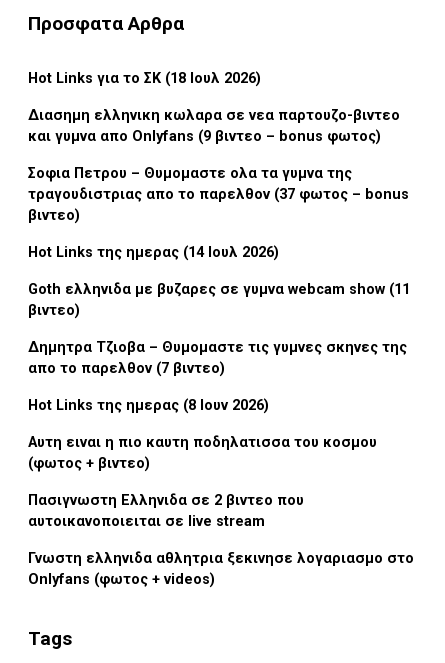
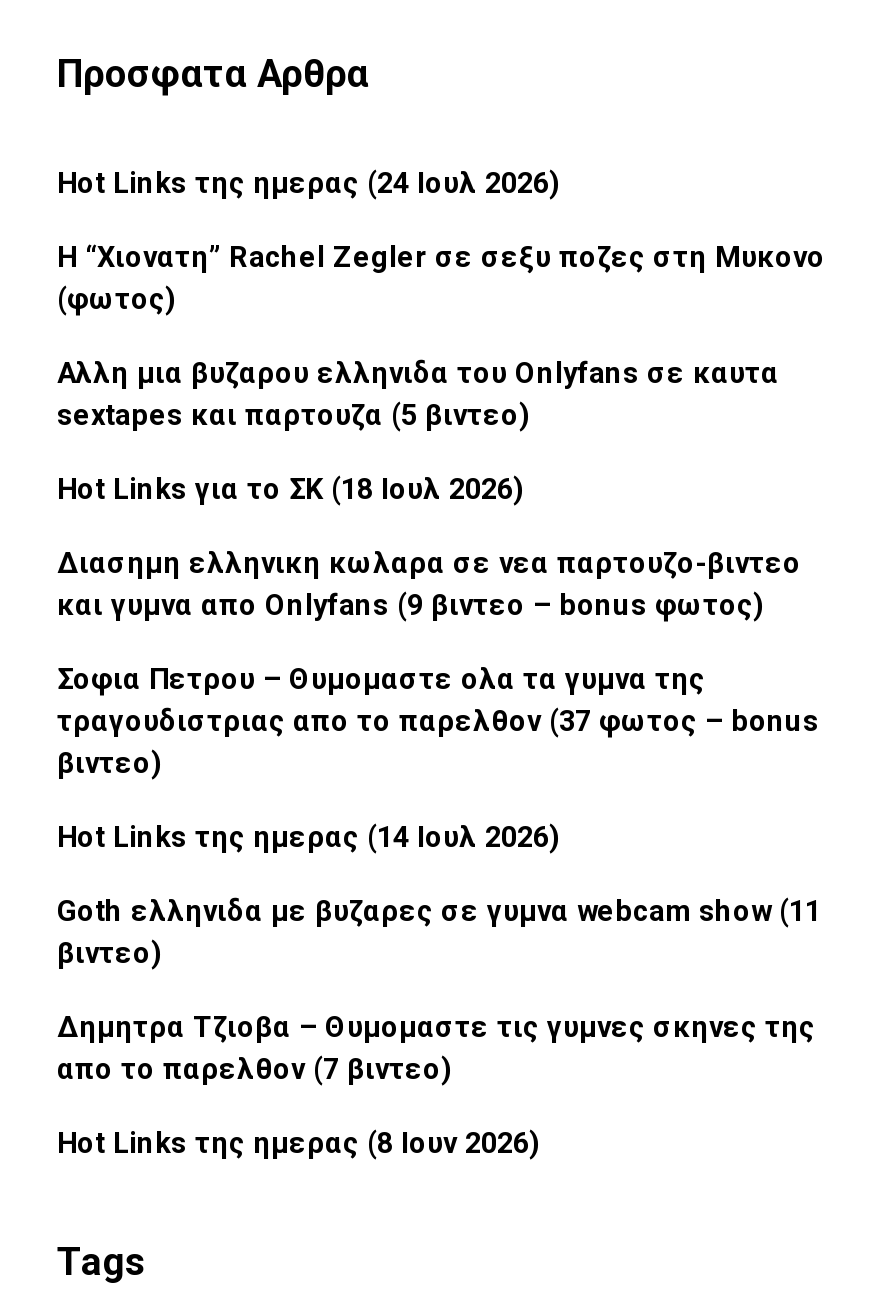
none -> [57,166,825,432] Hot Links της ημερας (24 Ιουλ 2026) | H “Χιονατη” Rachel Zegler σε σεξυ ποζες στη Μυκονο | (φωτος) | Αλλη μια βυζαρου ελληνιδα του Onlyfans σε καυτα | sextapes και παρτουζα (5 βιντεο)
moved [28,70,410,414] -> [57,472,821,1160]: Hot Links για το ΣΚ (18 Ιουλ 2026) | Διασημη ελληνικη κωλαρα σε νεα παρτουζο-βιντεο | και γυμνα απο Onlyfans (9 βιντεο – bonus φωτος) | ... | απο το παρελθον (7 βιντεο) | Hot Links της ημερας (8 Ιουν 2026)
[28,434,414,588] Αυτη ειναι η πιο καυτη ποδηλατισσα του κοσμου | (φωτος + βιντεο) | Πασιγνωστη Ελληνιδα σε 2 βιντεο που | αυτοικανοποιειται σε live stream | Γνωστη ελληνιδα αθλητρια ξεκινησε λογαριασμο στο | Onlyfans (φωτος + videos) -> none

